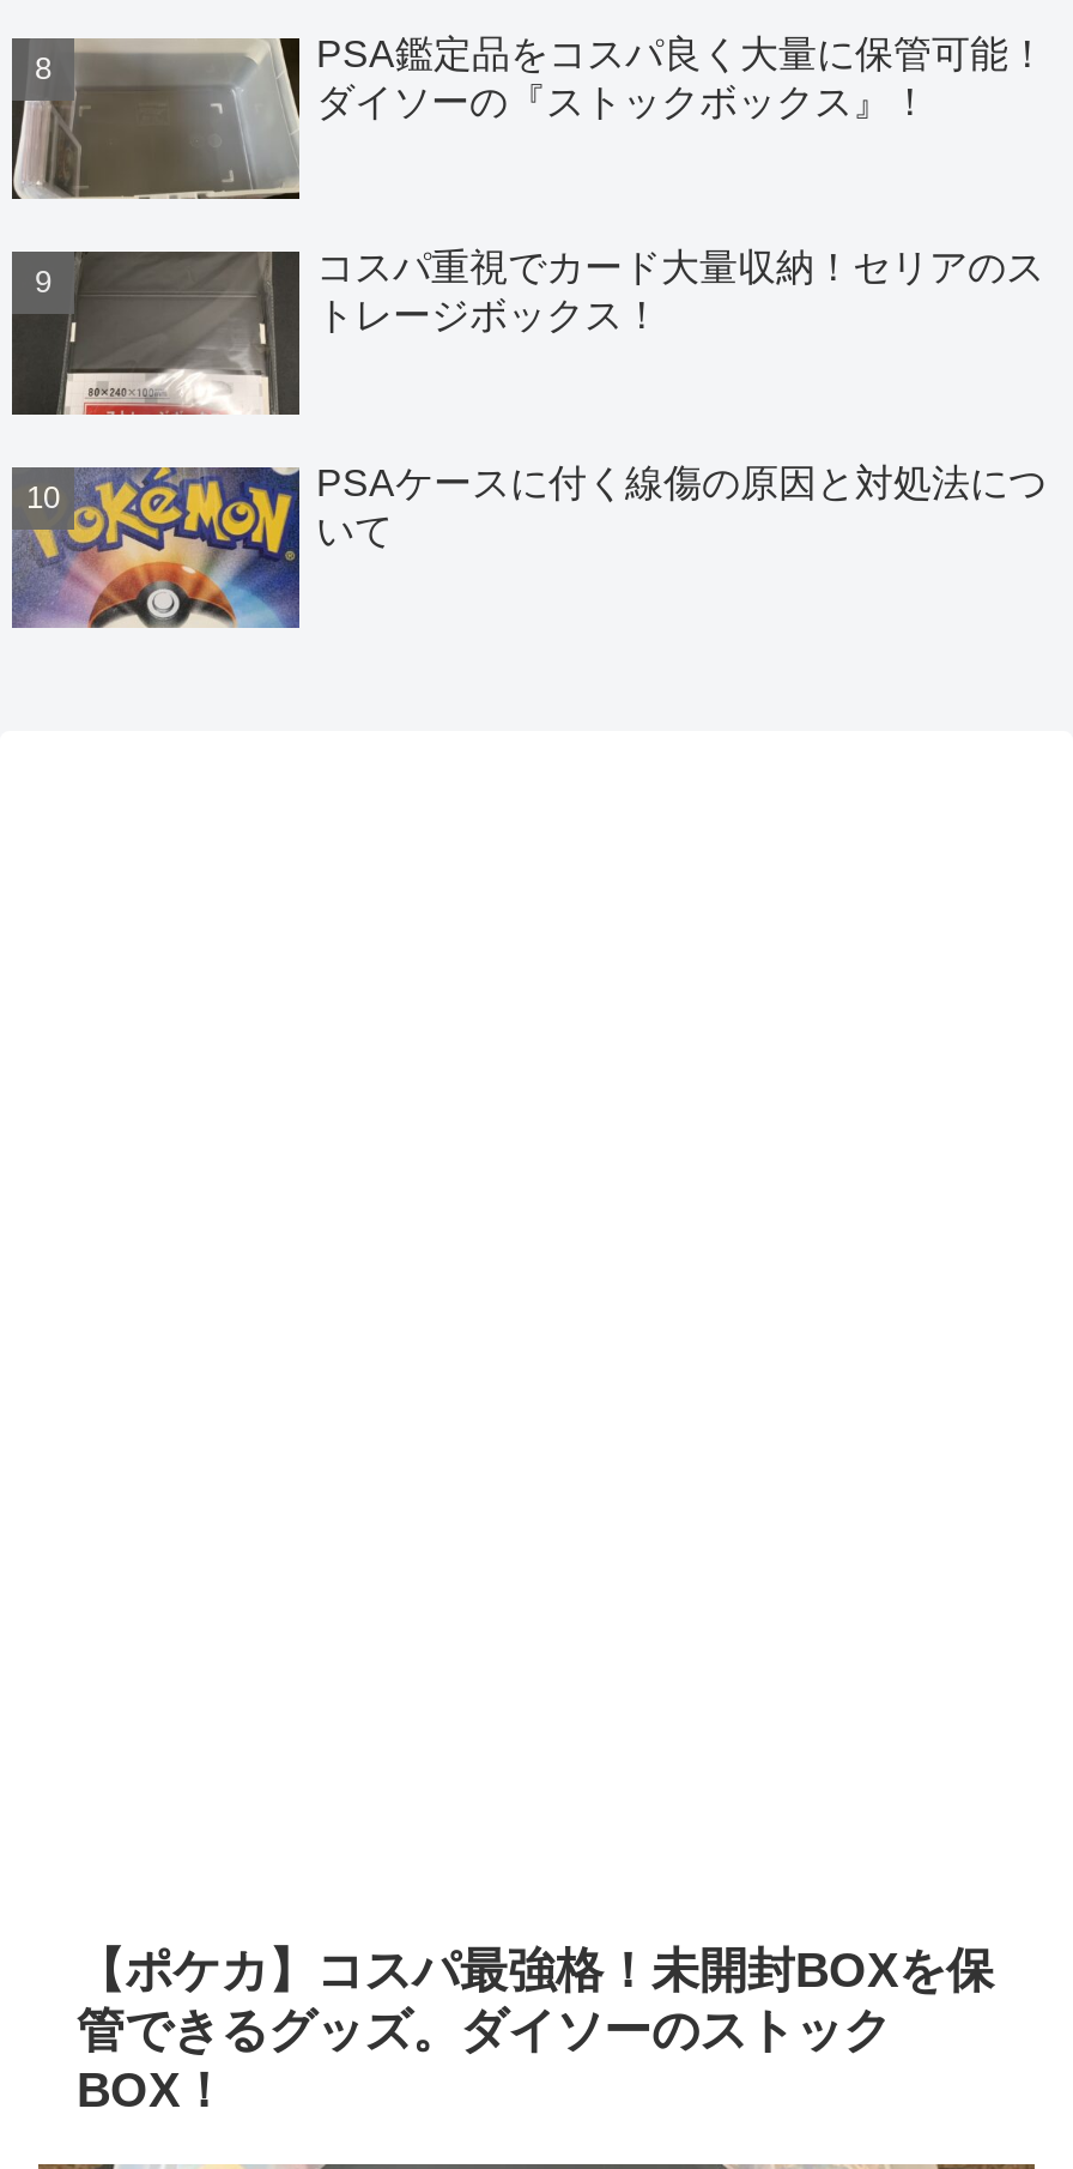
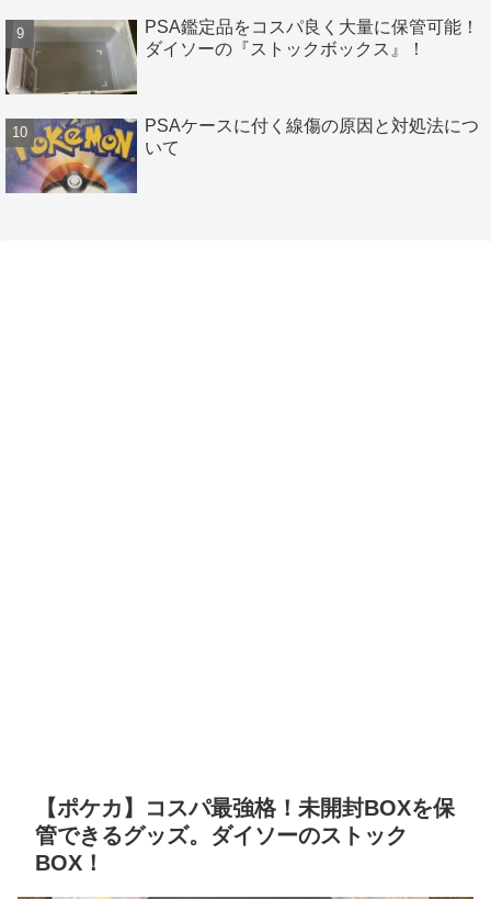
[12,247,1044,416] [image] | コスパ重視でカード大量収納！セリアのス | トレージボックス！ -> none

